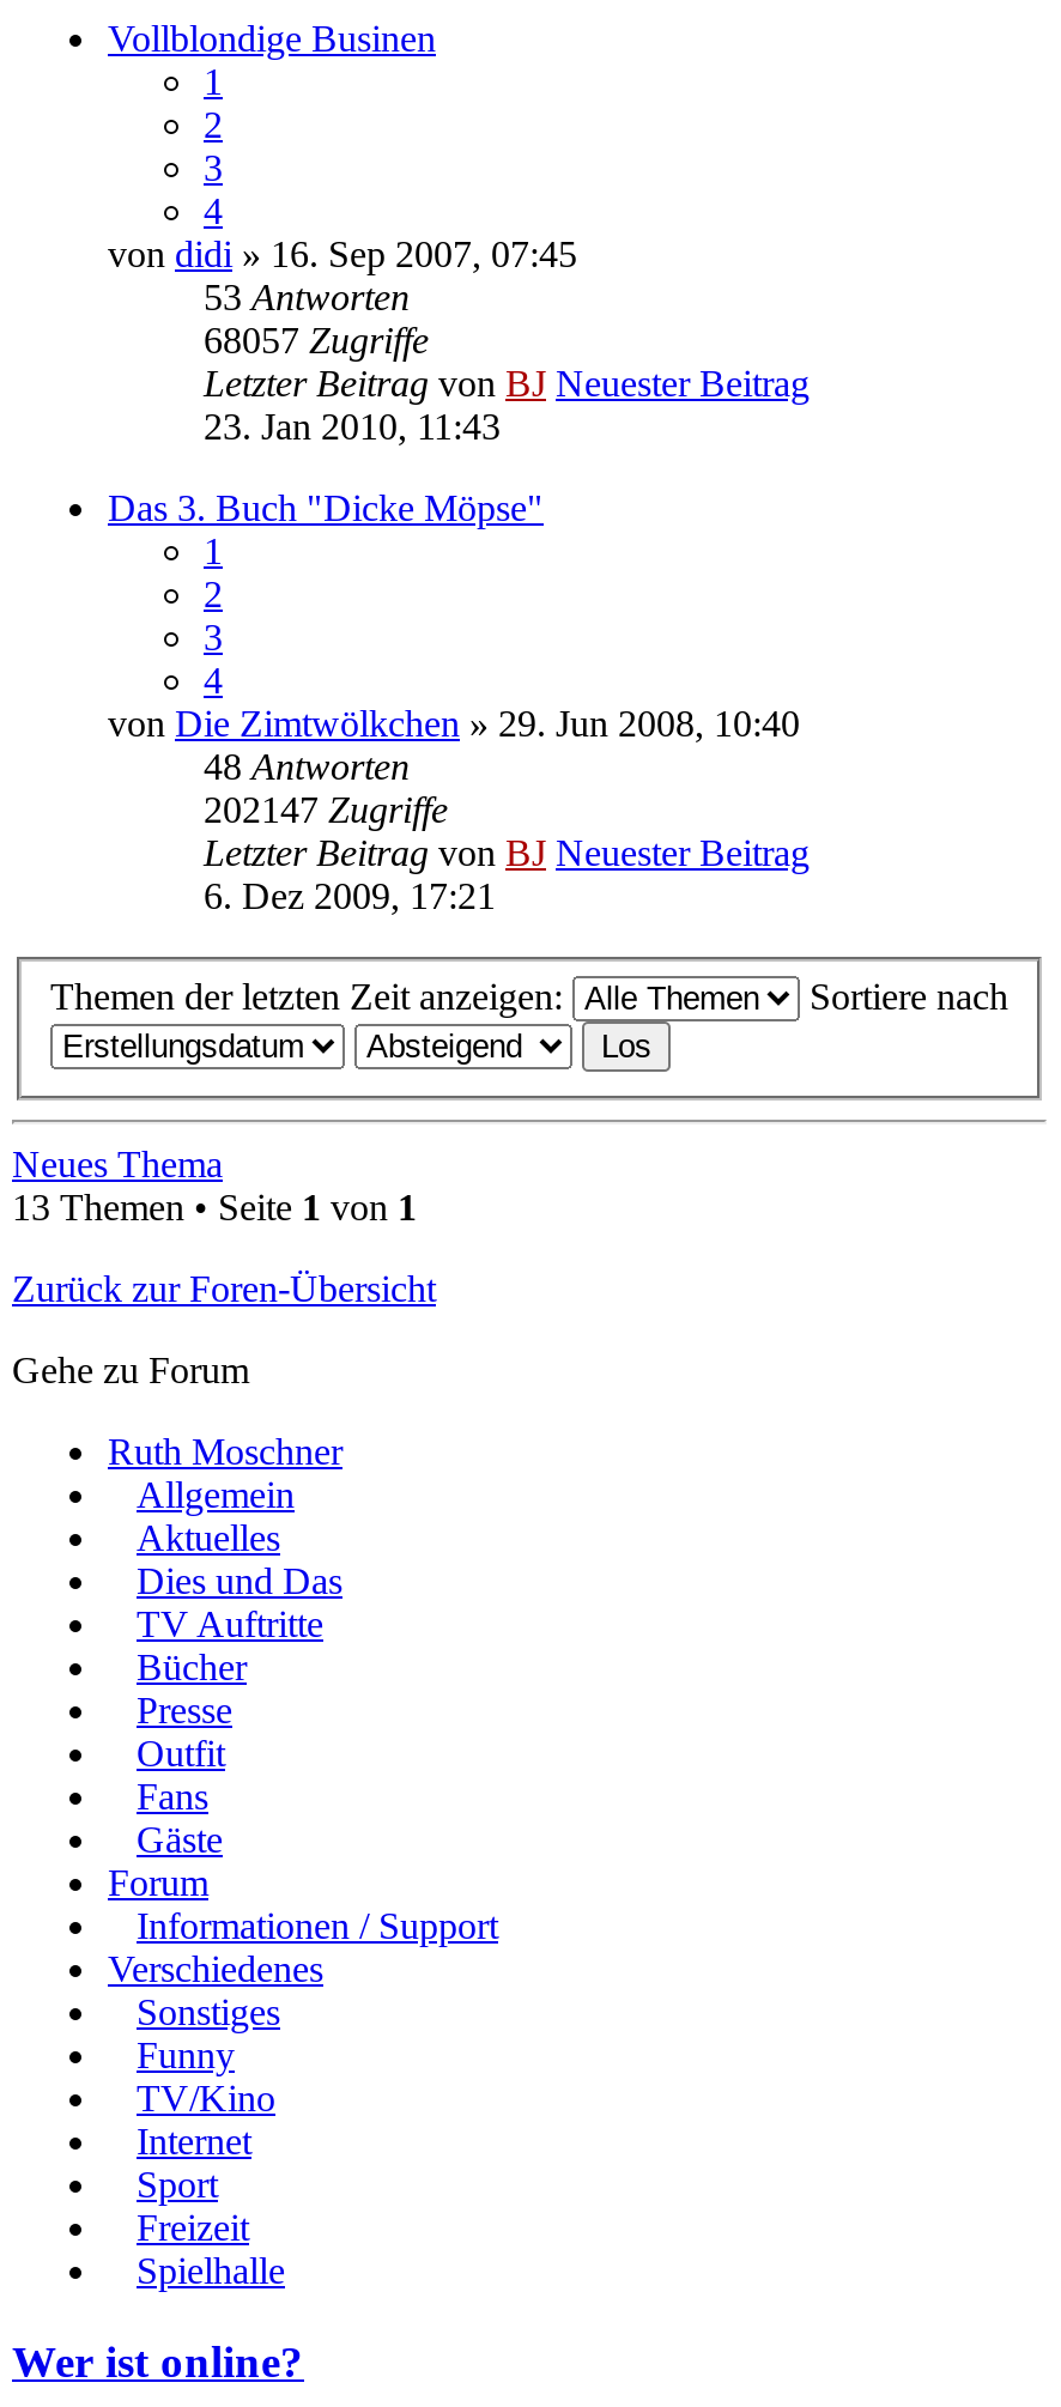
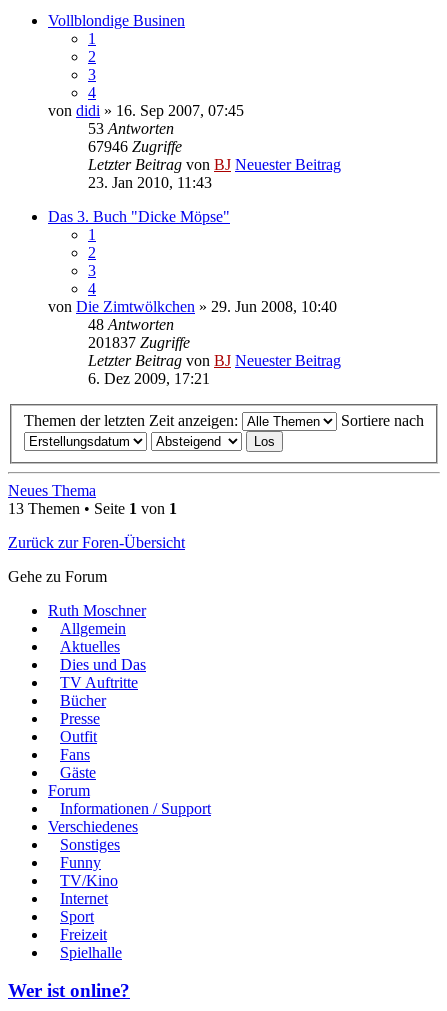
[204,320,429,360] 68057 Zugriffe -> [88,138,182,155] 67946 Zugriffe
[204,789,448,830] 202147 Zugriffe -> [88,334,190,351] 201837 Zugriffe

